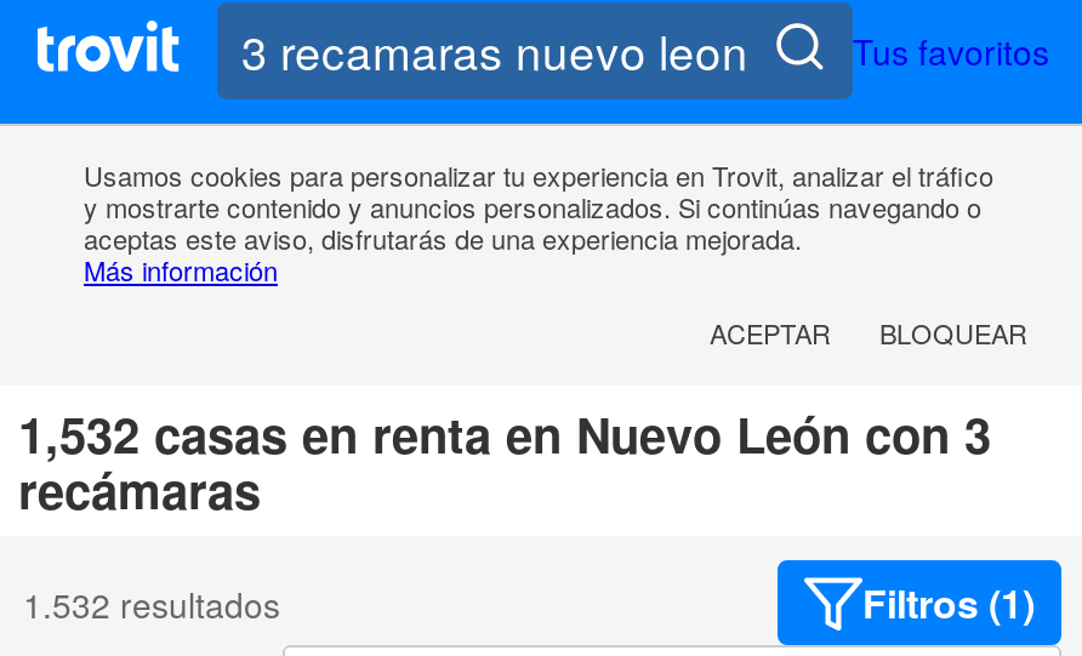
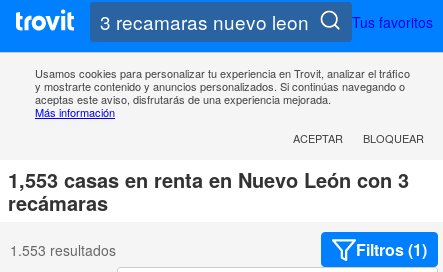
[18,399,991,469] 1,532 casas en renta en Nuevo León con 3 -> [8,165,409,194] 1,553 casas en renta en Nuevo León con 3
[23,579,280,628] 1.532 resultados -> [10,240,116,260] 1.553 resultados

